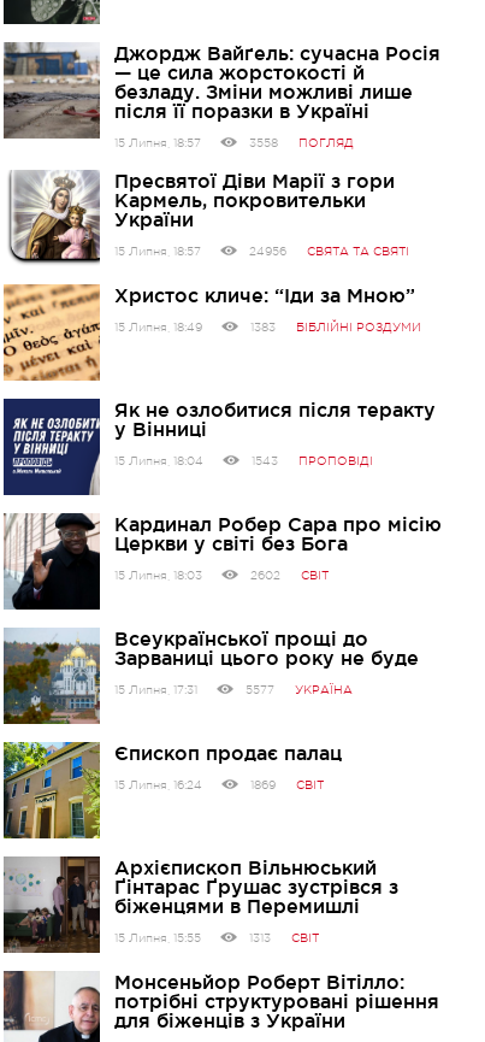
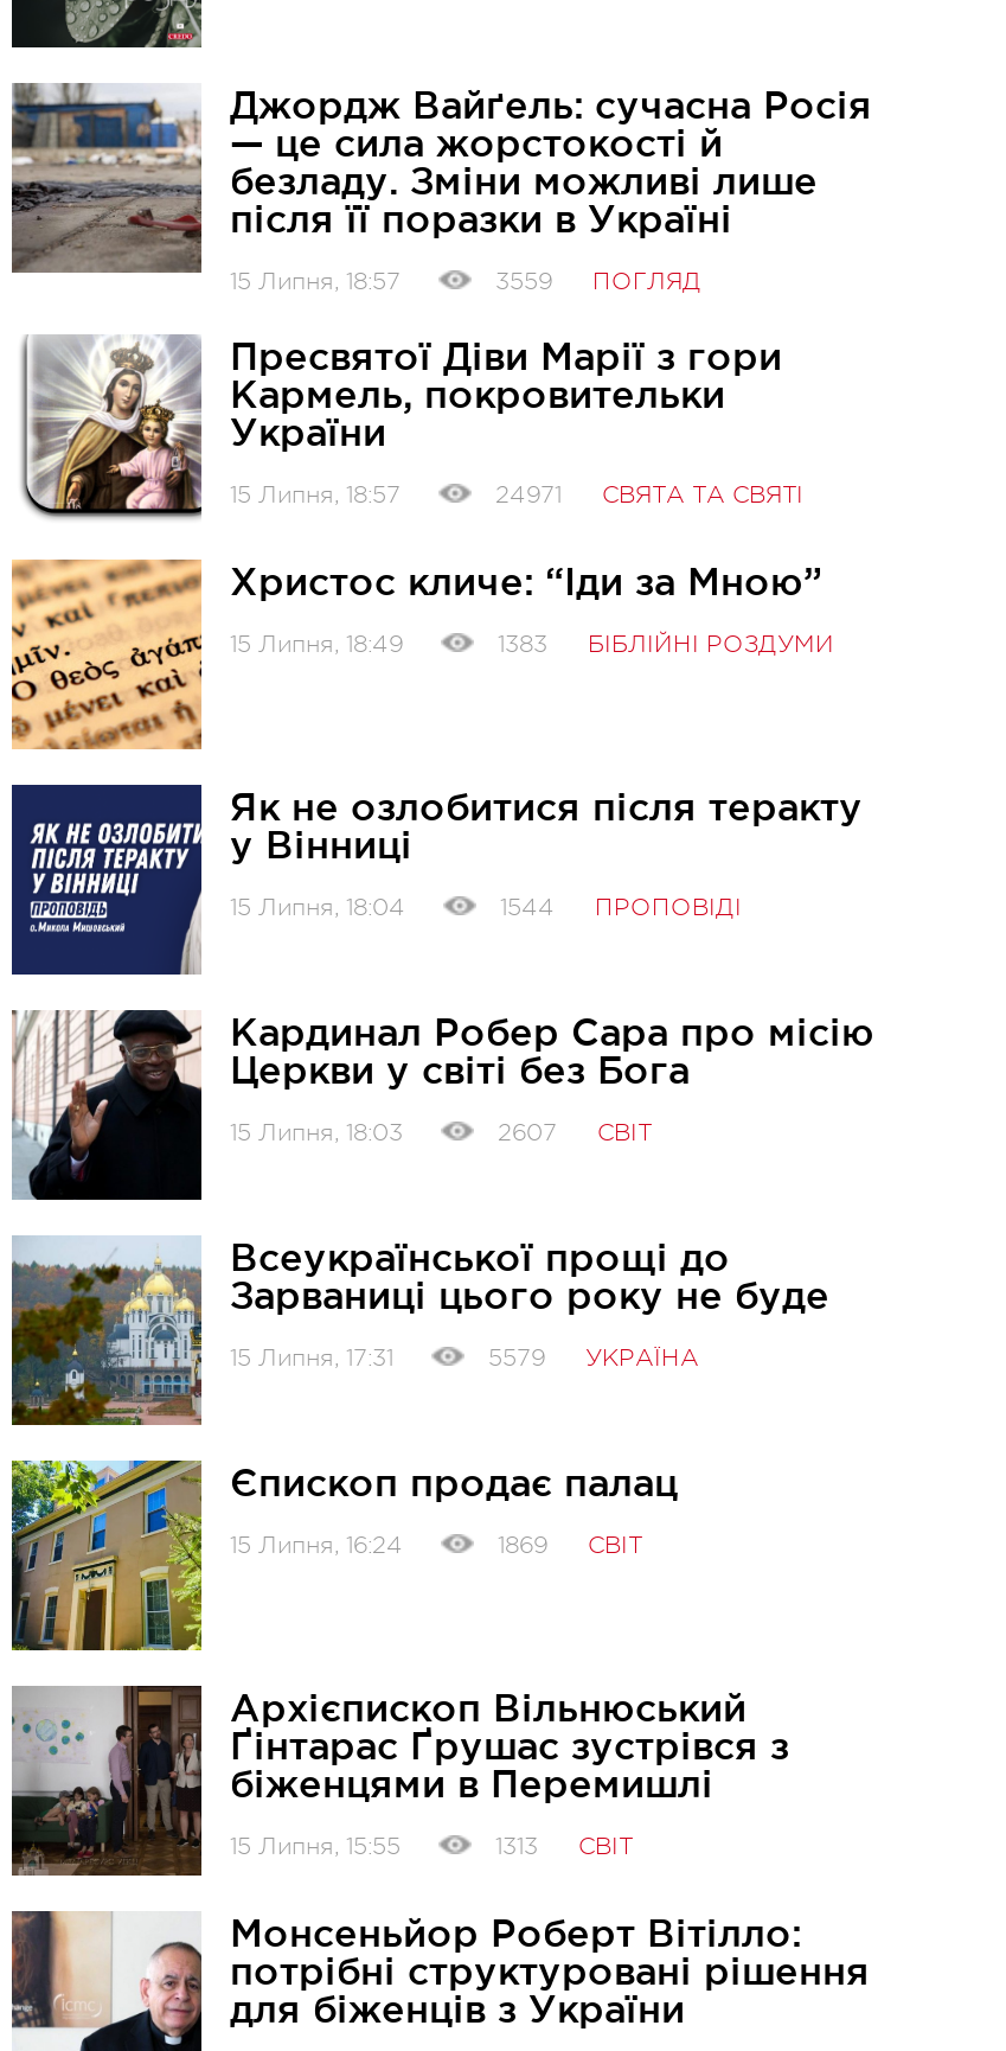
[249,136,354,149] 3558 ПОГЛЯД -> [495,268,701,294] 3559 ПОГЛЯД
[249,245,409,258] 24956 СВЯТА ТА СВЯТІ -> [495,481,803,507] 24971 СВЯТА ТА СВЯТІ
[252,454,373,467] 1543 ПРОПОВІДІ -> [500,894,742,920] 1544 ПРОПОВІДІ
[250,569,329,582] 2602 СВІТ -> [498,1119,652,1145] 2607 СВІТ
[246,683,353,696] 5577 УКРАЇНА -> [488,1344,699,1370] 5579 УКРАЇНА

